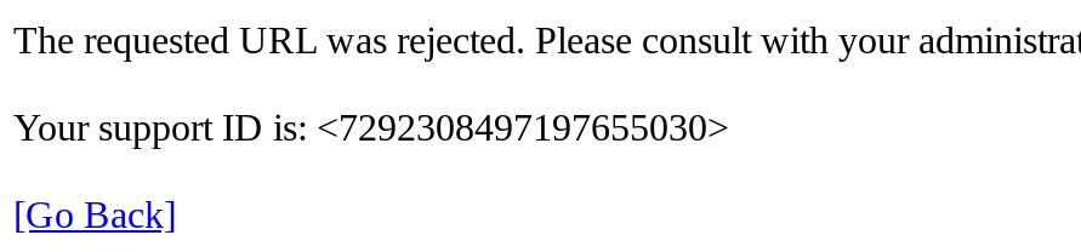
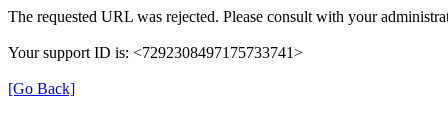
[13,107,729,148] Your support ID is: <7292308497197655030> -> [8,44,303,61] Your support ID is: <7292308497175733741>

